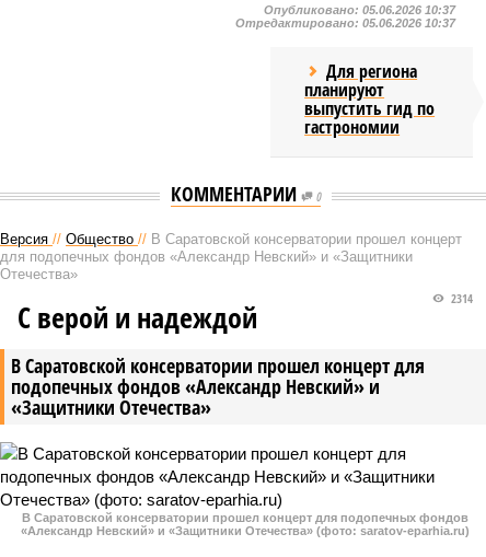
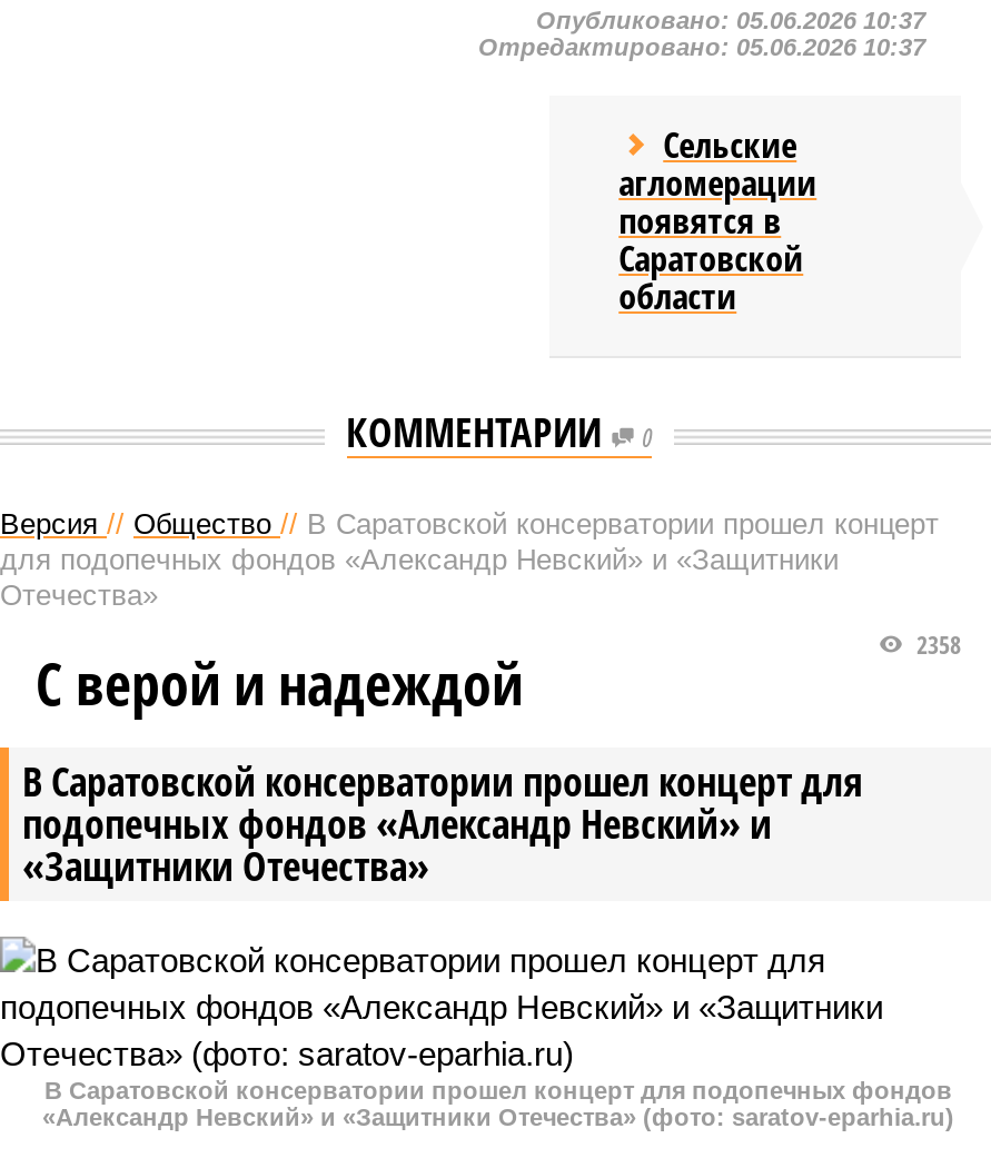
[304,59,435,139] Для региона | планируют | выпустить гид по | гастрономии -> [619,120,817,320] Сельские | агломерации | появятся в | Саратовской | области
[448,290,473,306] 2314 -> [910,627,961,661] 2358

